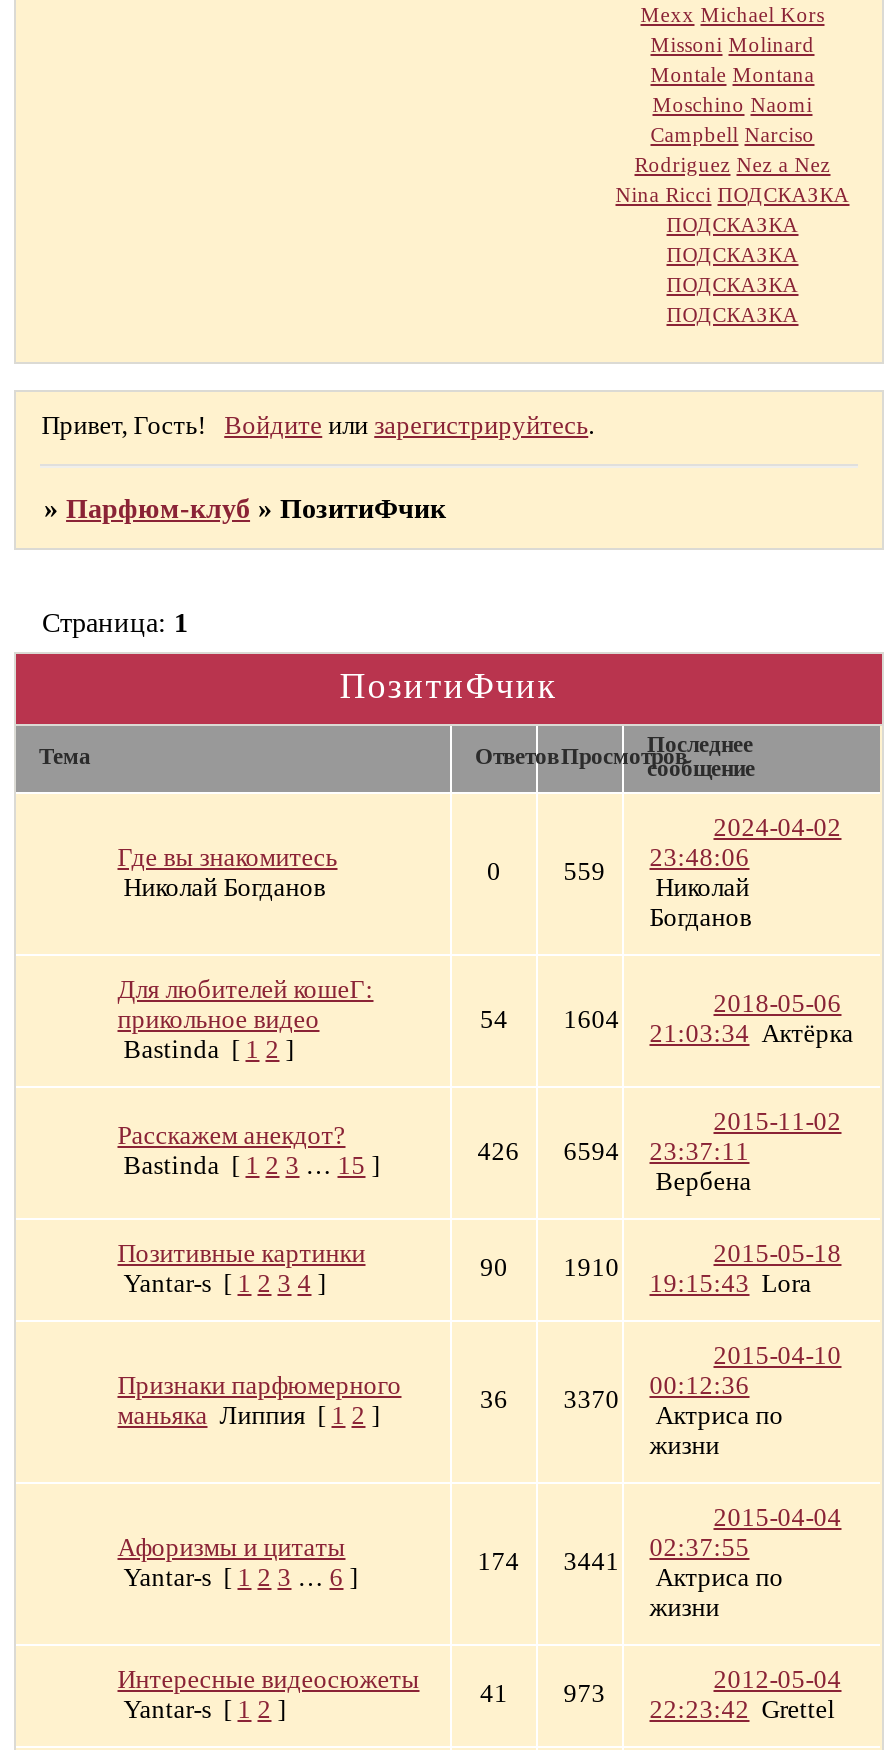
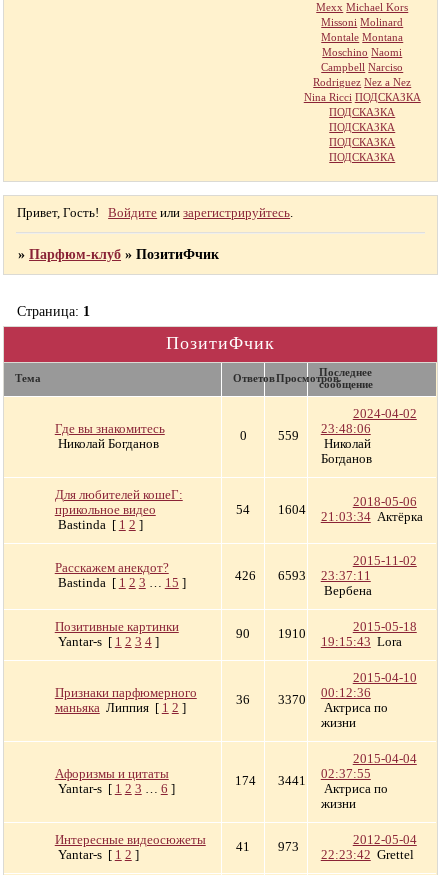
[478,1138,750,1166] 426 6594 23:37:11 -> [235,569,371,583] 426 6593 23:37:11

